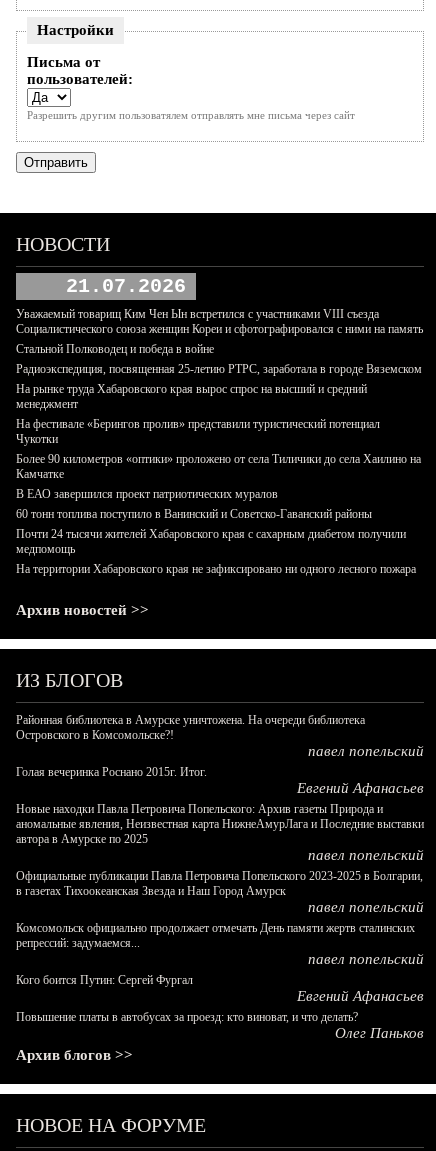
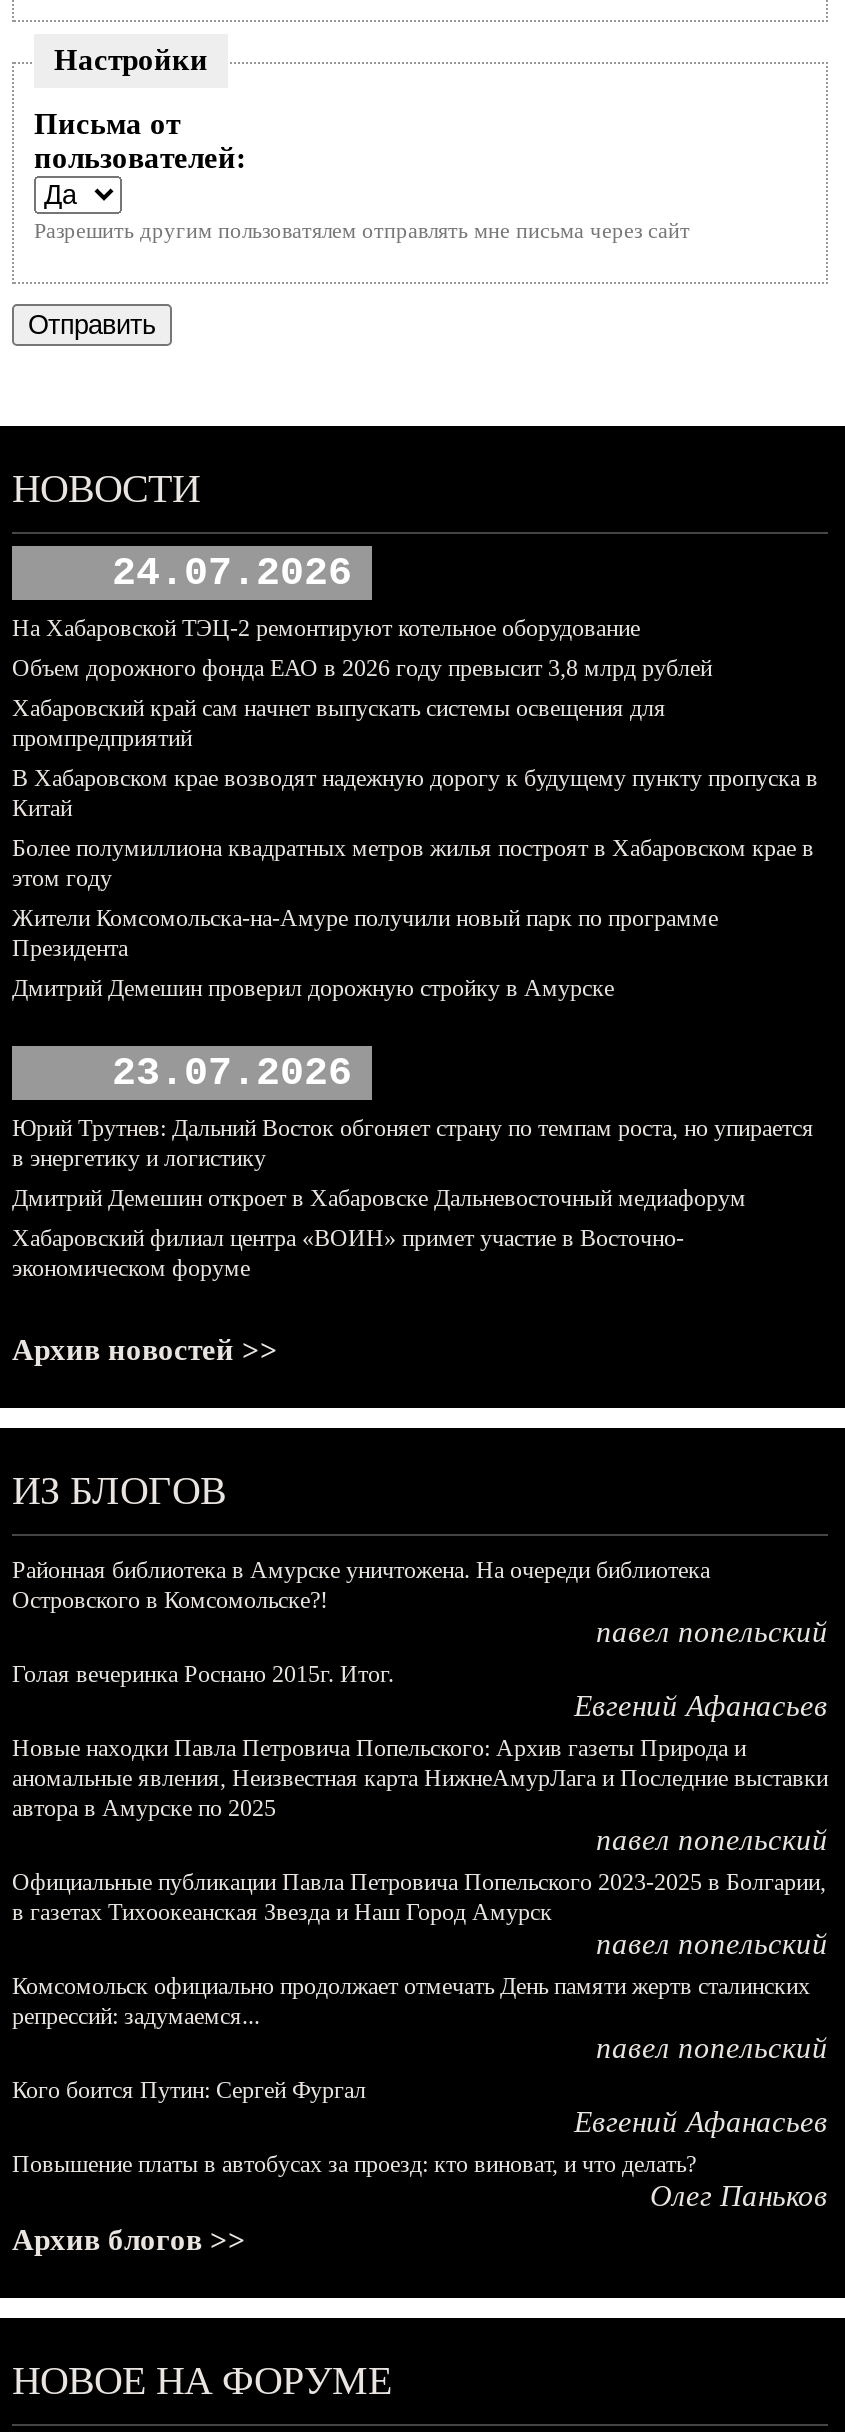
[16,275,423,576] 21.07.2026 | Уважаемый товарищ Ким Чен Ын встретился с участниками VIII съезда | Социалистического союза женщин Кореи и сфотографировался с ними на память | Стальной Полководец и победа в войне | Радиоэкспедиция, посвященная 25-летию РТРС, заработала в городе Вяземском | На рынке труда Хабаровского края вырос спрос на высший и средний | менеджмент | На фестивале «Берингов пролив» представили туристический потенциал | Чукотки | Более 90 километров «оптики» проложено от села Тиличики до села Хаилино на | Камчатке | В ЕАО завершился проект патриотических муралов | 60 тонн топлива поступило в Ванинский и Советско-Гаванский районы | Почти 24 тысячи жителей Хабаровского края с сахарным диабетом получили | медпомощь | На территории Хабаровского края не зафиксировано ни одного лесного пожара -> [12,550,818,1282] 24.07.2026 | На Хабаровской ТЭЦ-2 ремонтируют котельное оборудование | Объем дорожного фонда ЕАО в 2026 году превысит 3,8 млрд рублей | Хабаровский край сам начнет выпускать системы освещения для | промпредприятий | В Хабаровском крае возводят надежную дорогу к будущему пункту пропуска в | Китай | Более полумиллиона квадратных метров жилья построят в Хабаровском крае в | этом году | Жители Комсомольска-на-Амуре получили новый парк по программе | Президента | Дмитрий Демешин проверил дорожную стройку в Амурске | 23.07.2026 | Юрий Трутнев: Дальний Восток обгоняет страну по темпам роста, но упирается | в энергетику и логистику | Дмитрий Демешин откроет в Хабаровске Дальневосточный медиафорум | Хабаровский филиал центра «ВОИН» примет участие в Восточно- | экономическом форуме

